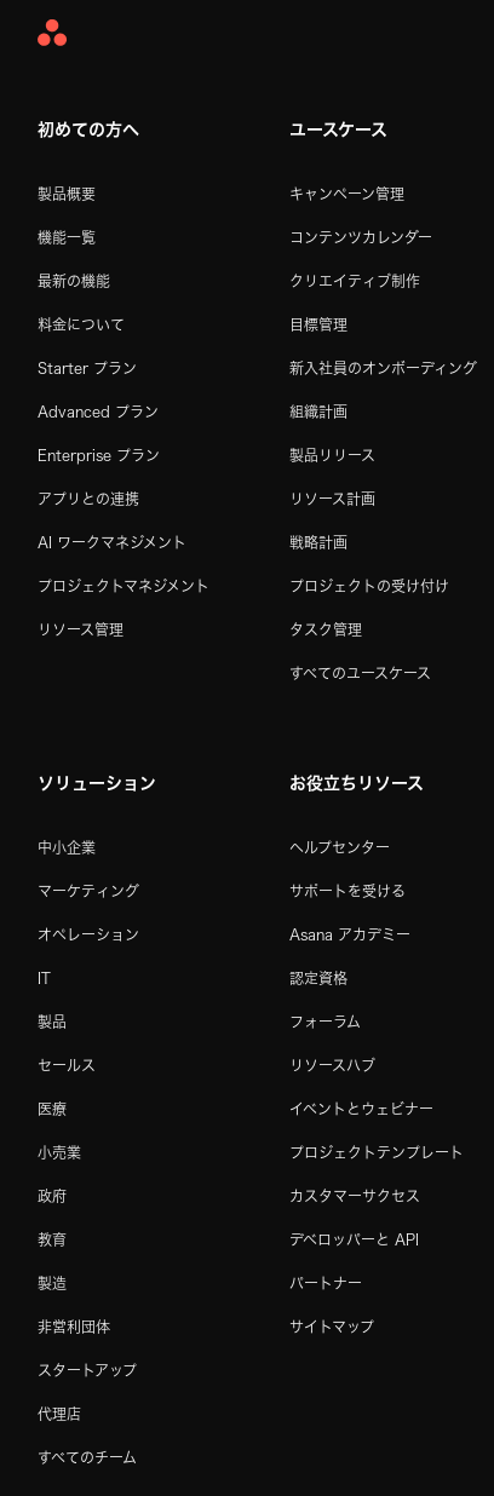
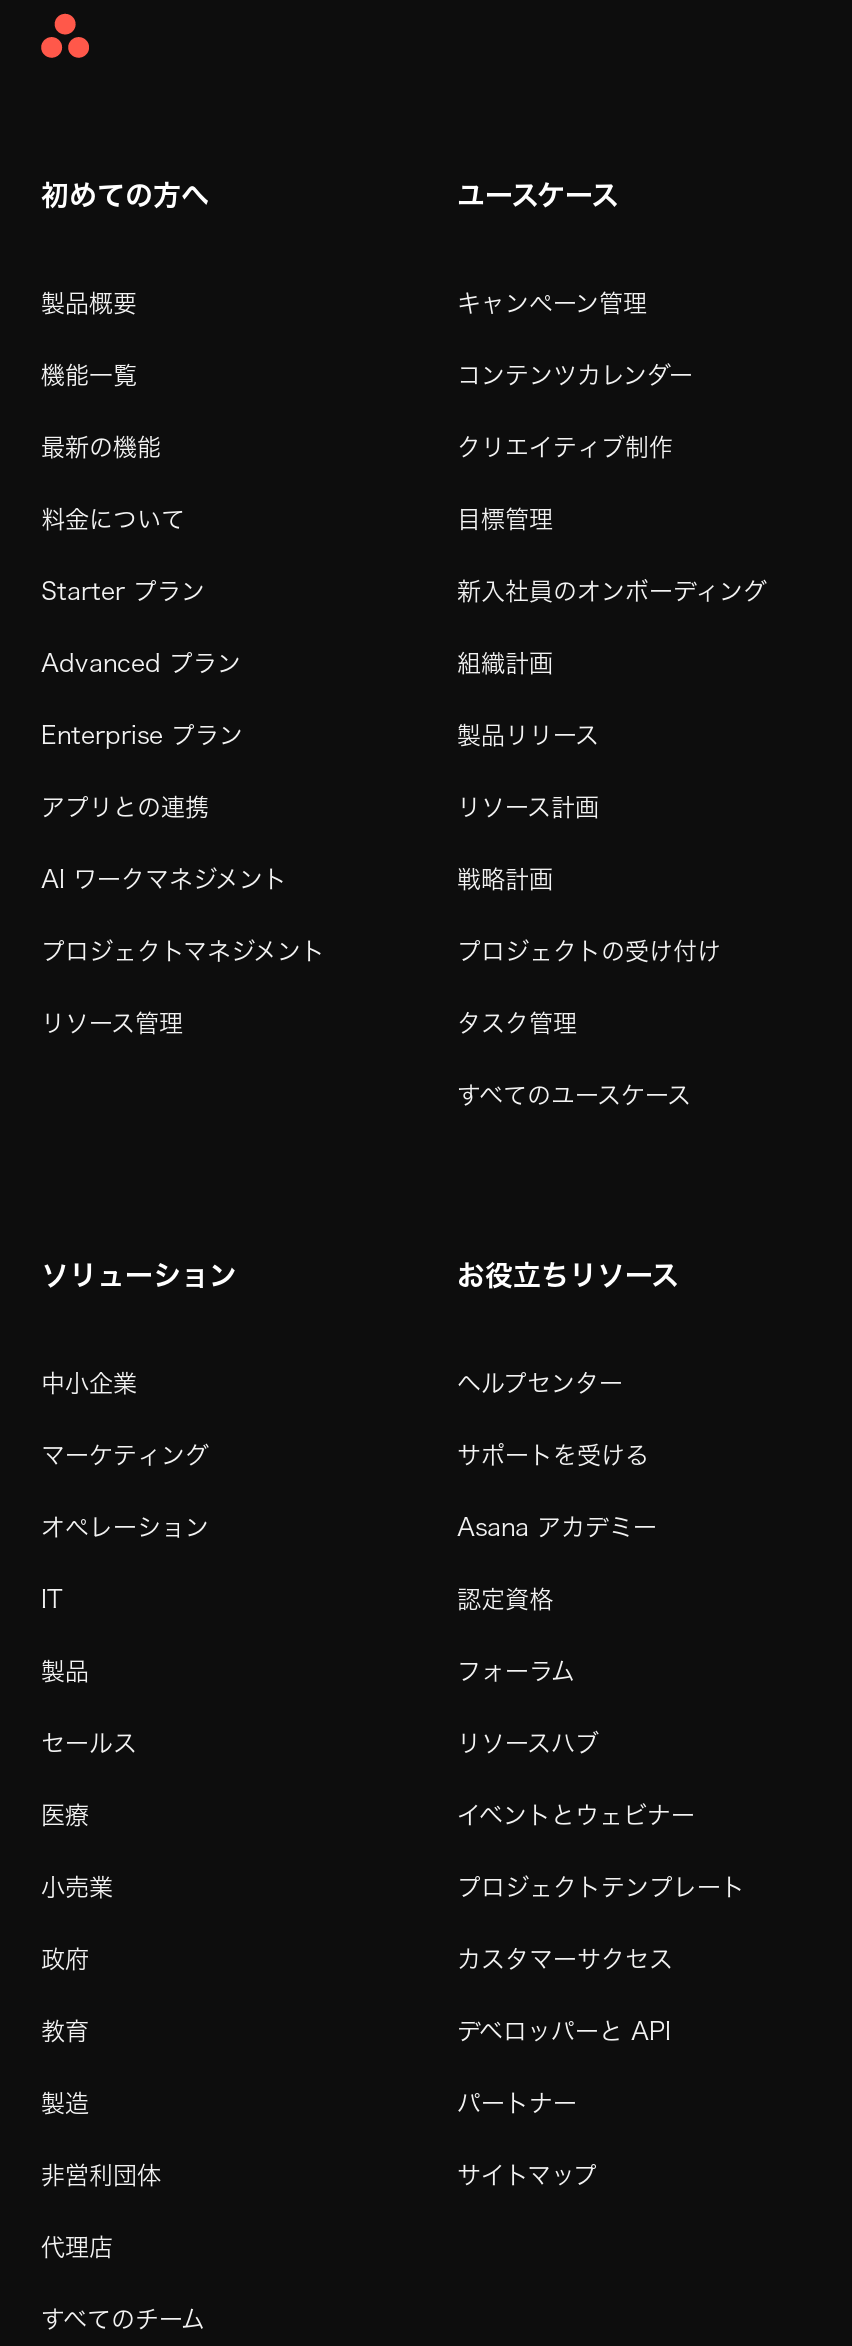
[38,1363,137,1377] スタートアップ -> none

